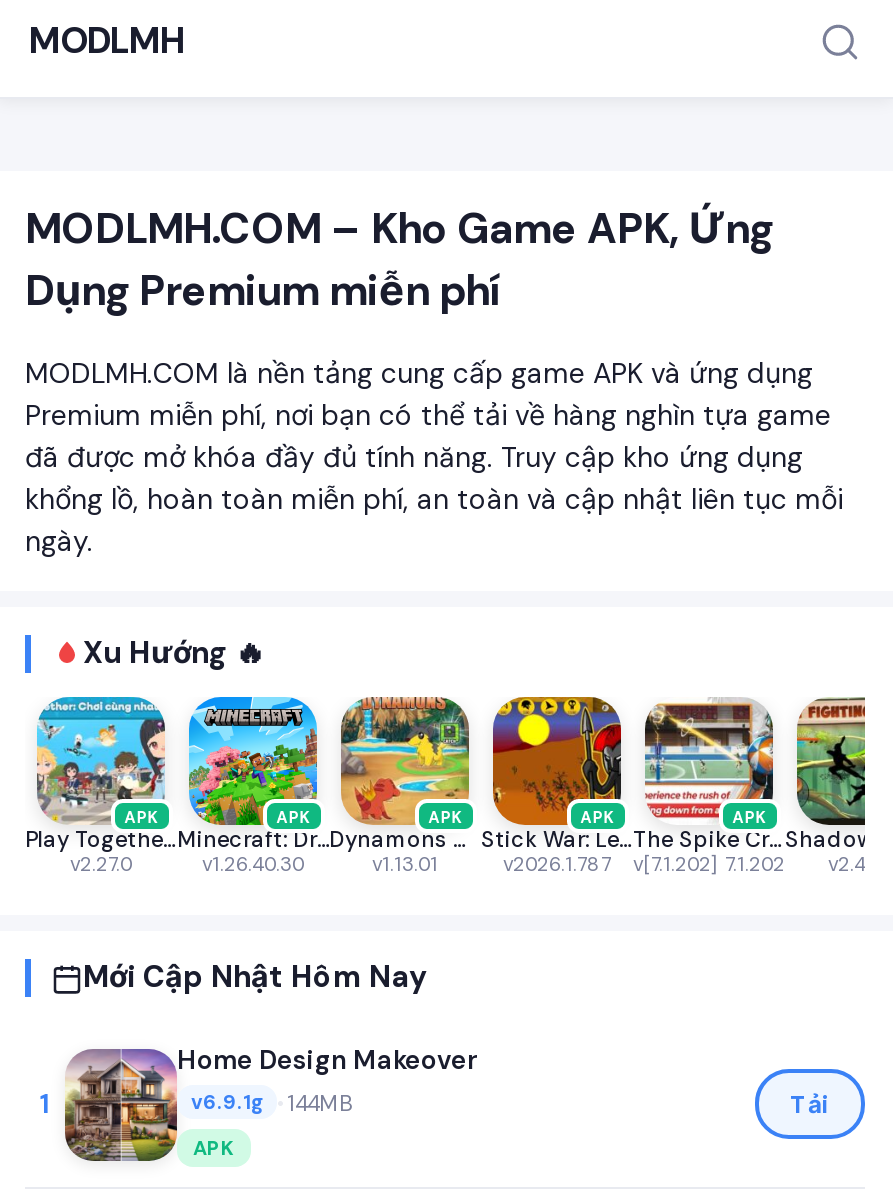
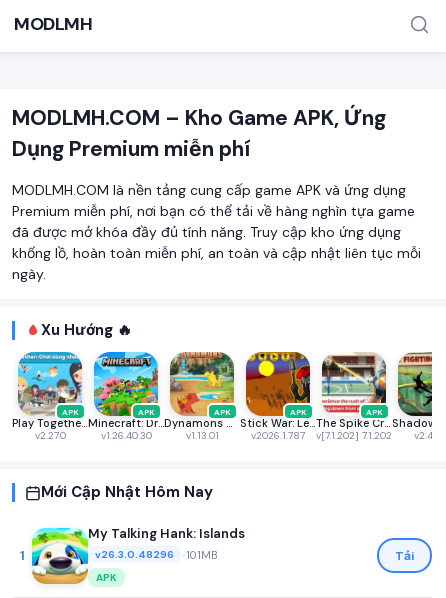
[63,1043,479,1163] [image] | Home Design Makeover | v6.9.1g • 144MB -> [31,525,245,585] [image] | My Talking Hank: Islands | v26.3.0.48296 • 101MB

